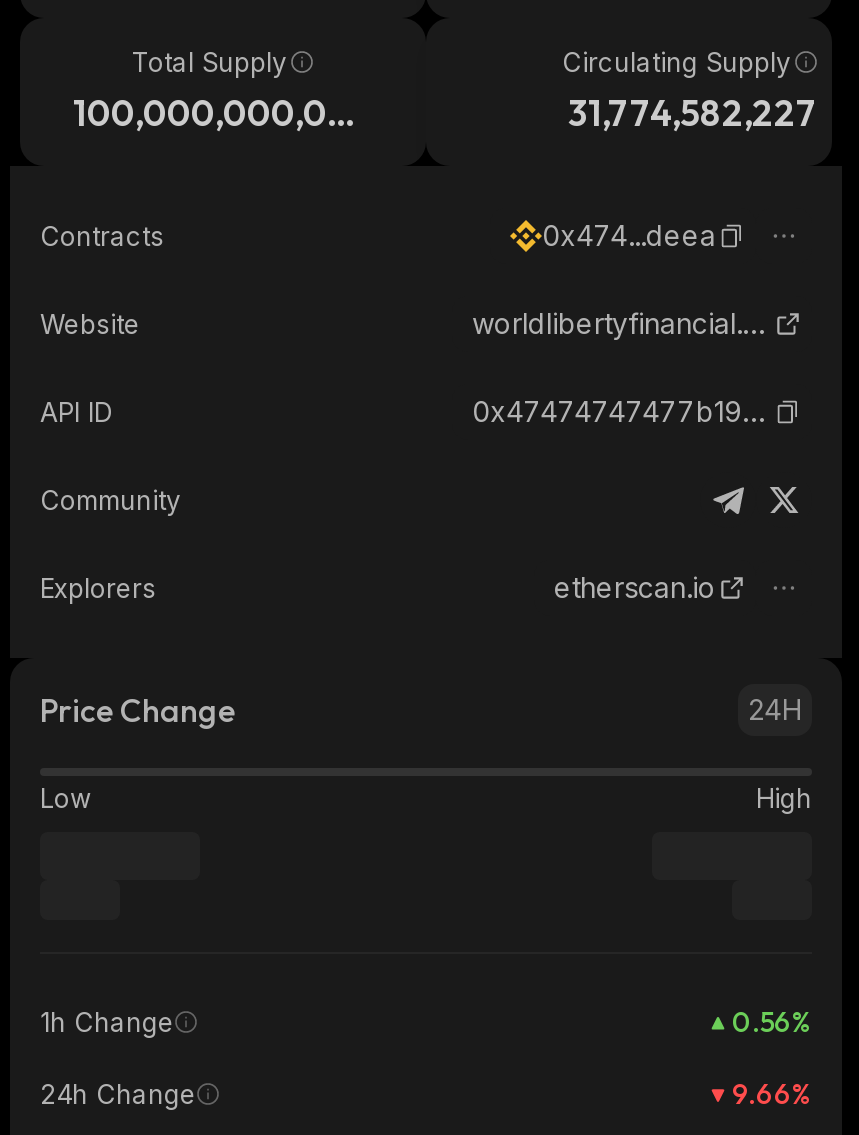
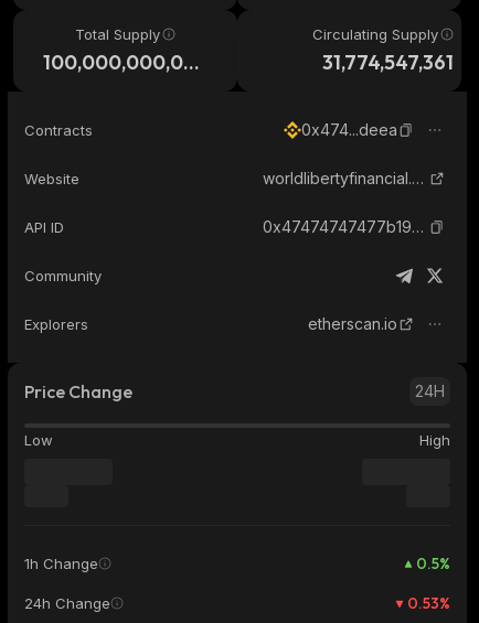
[568,90,818,136] 31,774,582,227 -> [322,50,454,75] 31,774,547,361
[732,1004,812,1040] 0.56% -> [416,554,450,573] 0.5%
[732,1076,812,1112] 9.66% -> [407,593,450,613] 0.53%

